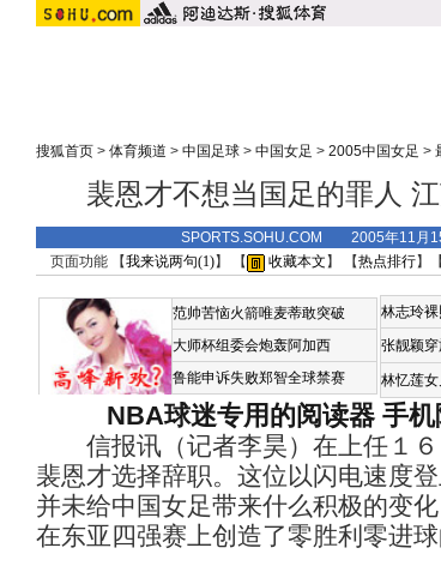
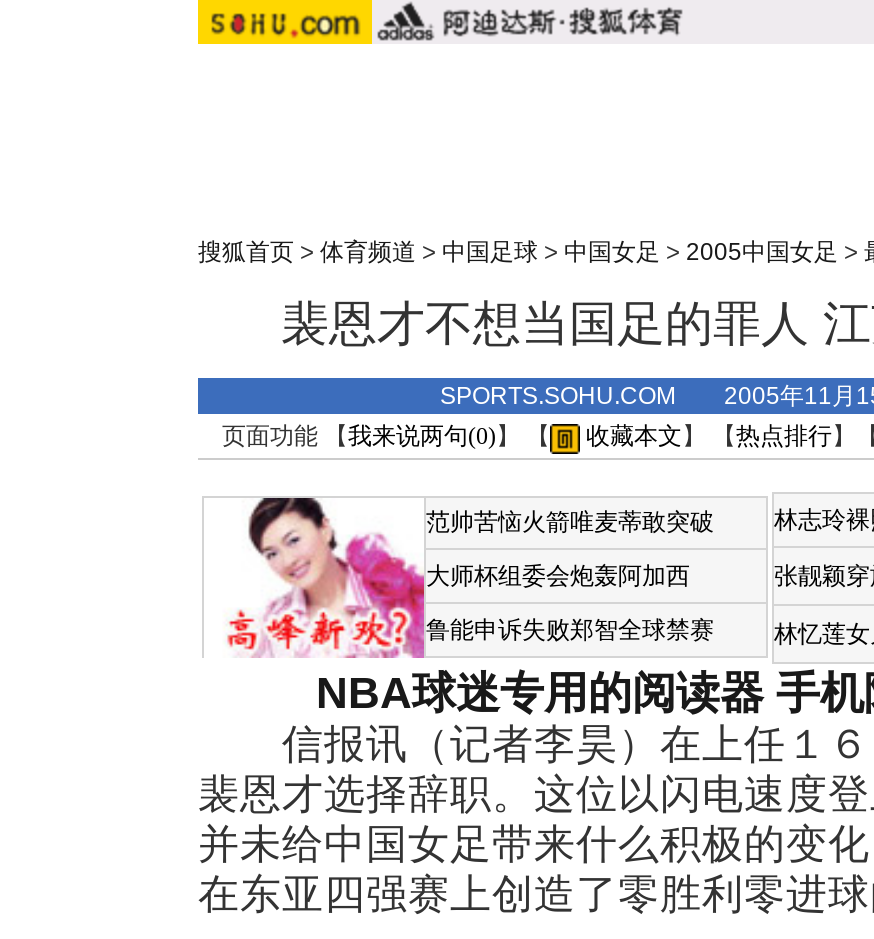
[50,253,247,270] 页面功能 【我来说两句(1)】 【 -> [222,422,550,450] 页面功能 【我来说两句(0)】 【

